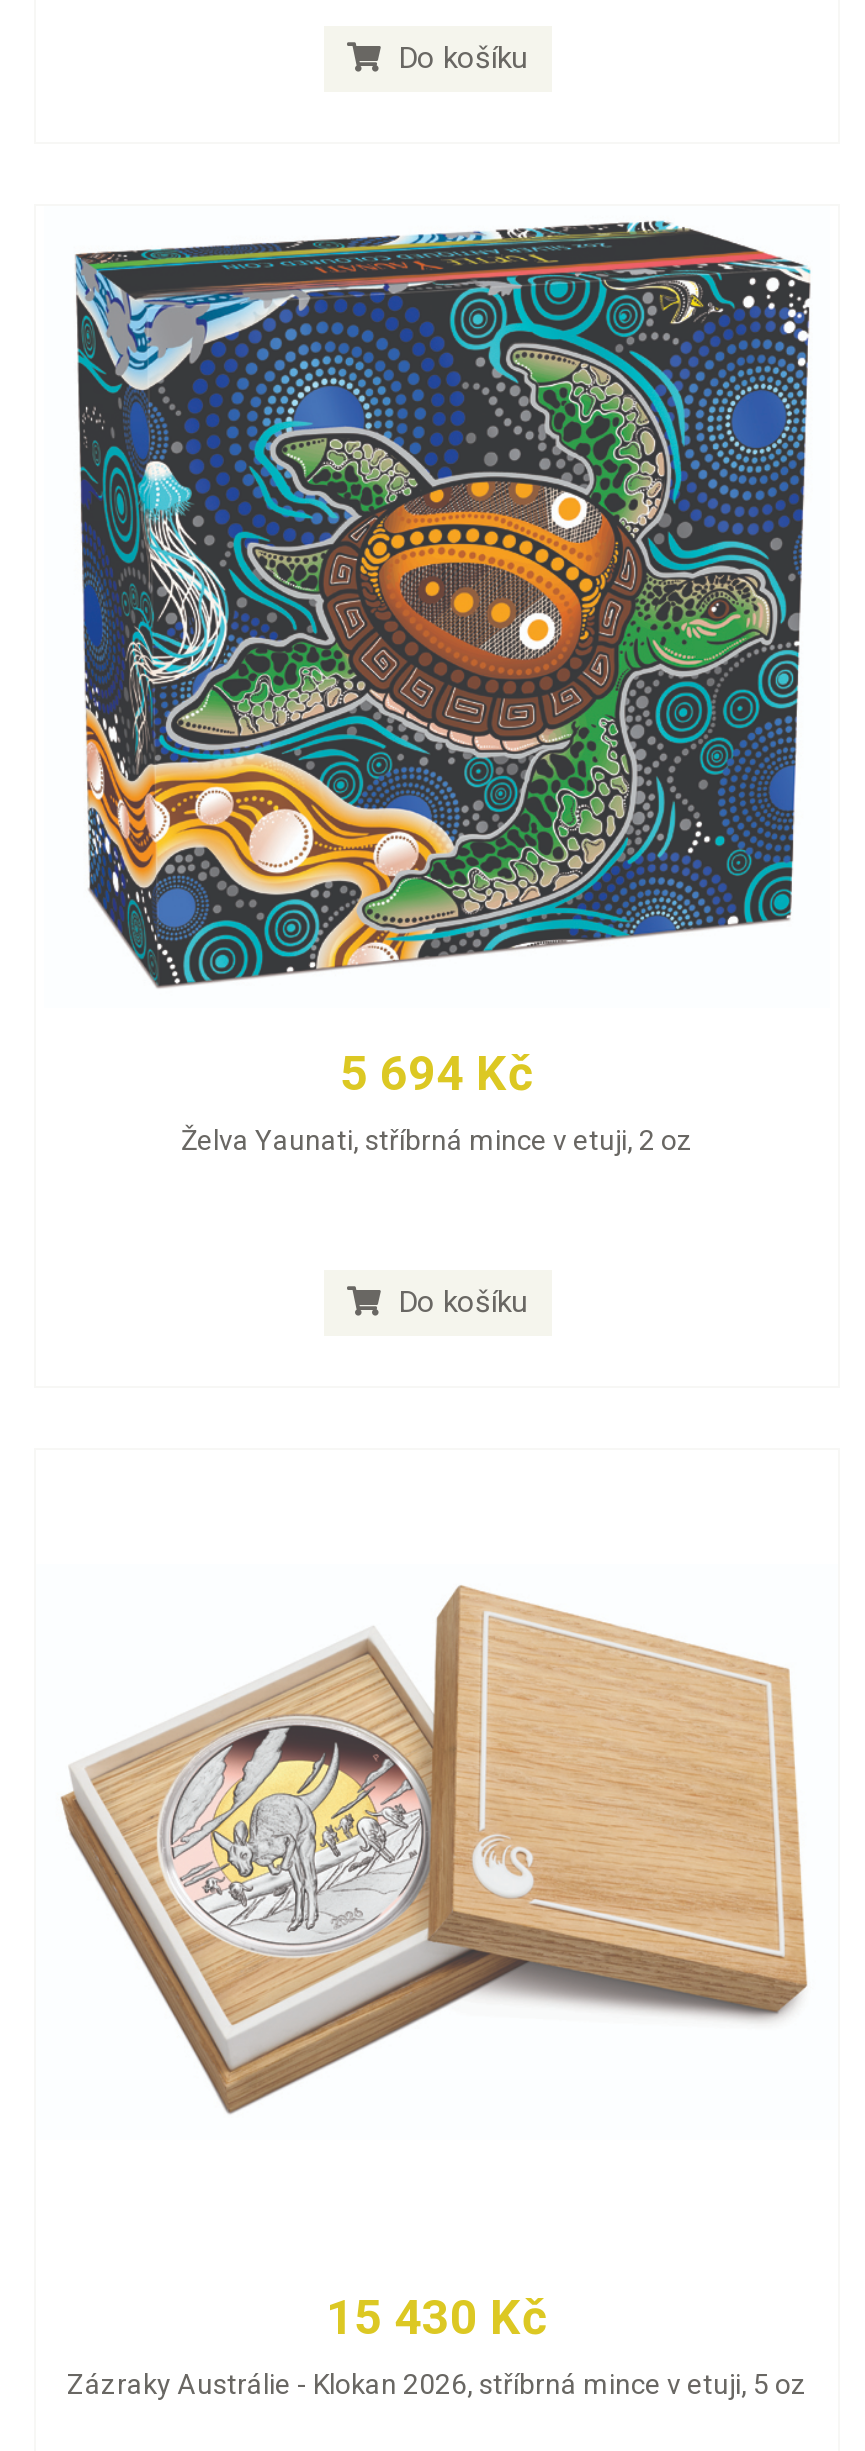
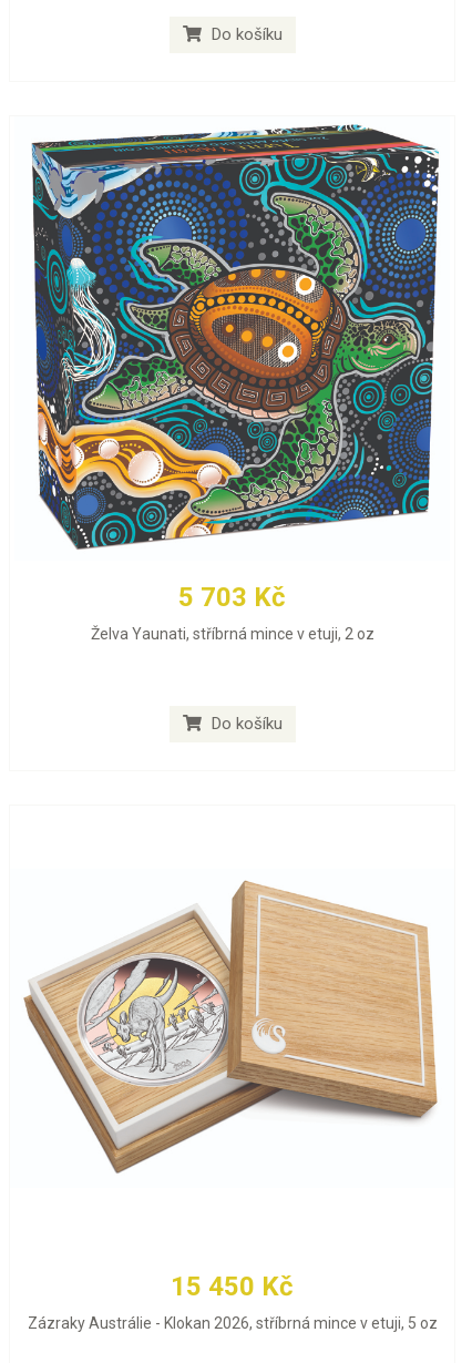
[340,1047,534,1103] 5 694 Kč -> [178,582,286,613] 5 703 Kč
[326,2291,548,2347] 15 430 Kč -> [171,1271,294,1302] 15 450 Kč

